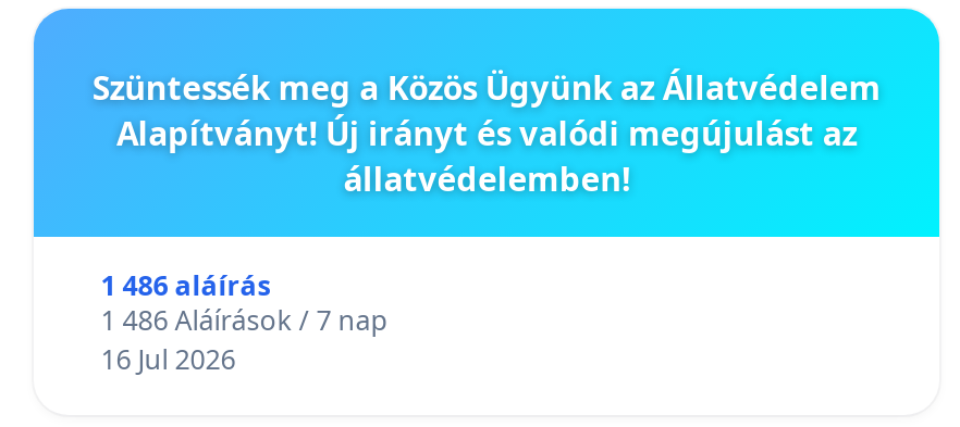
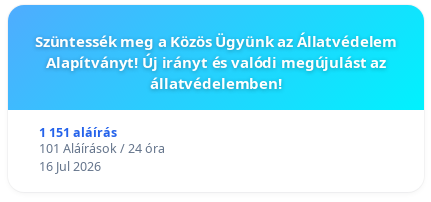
[101,267,271,304] 1 486 aláírás -> [39,124,117,141] 1 151 aláírás
[101,302,388,339] 1 486 Aláírások / 7 nap -> [39,140,165,157] 101 Aláírások / 24 óra

